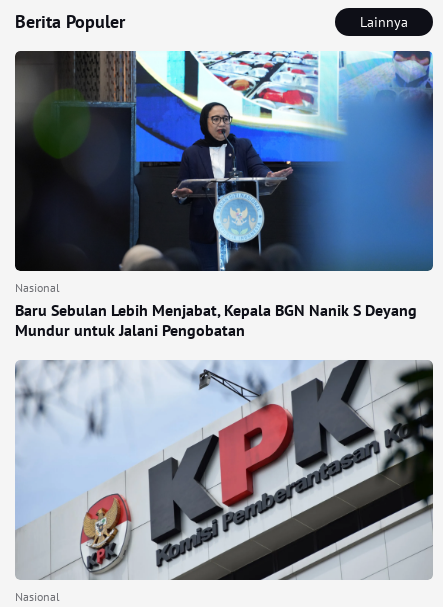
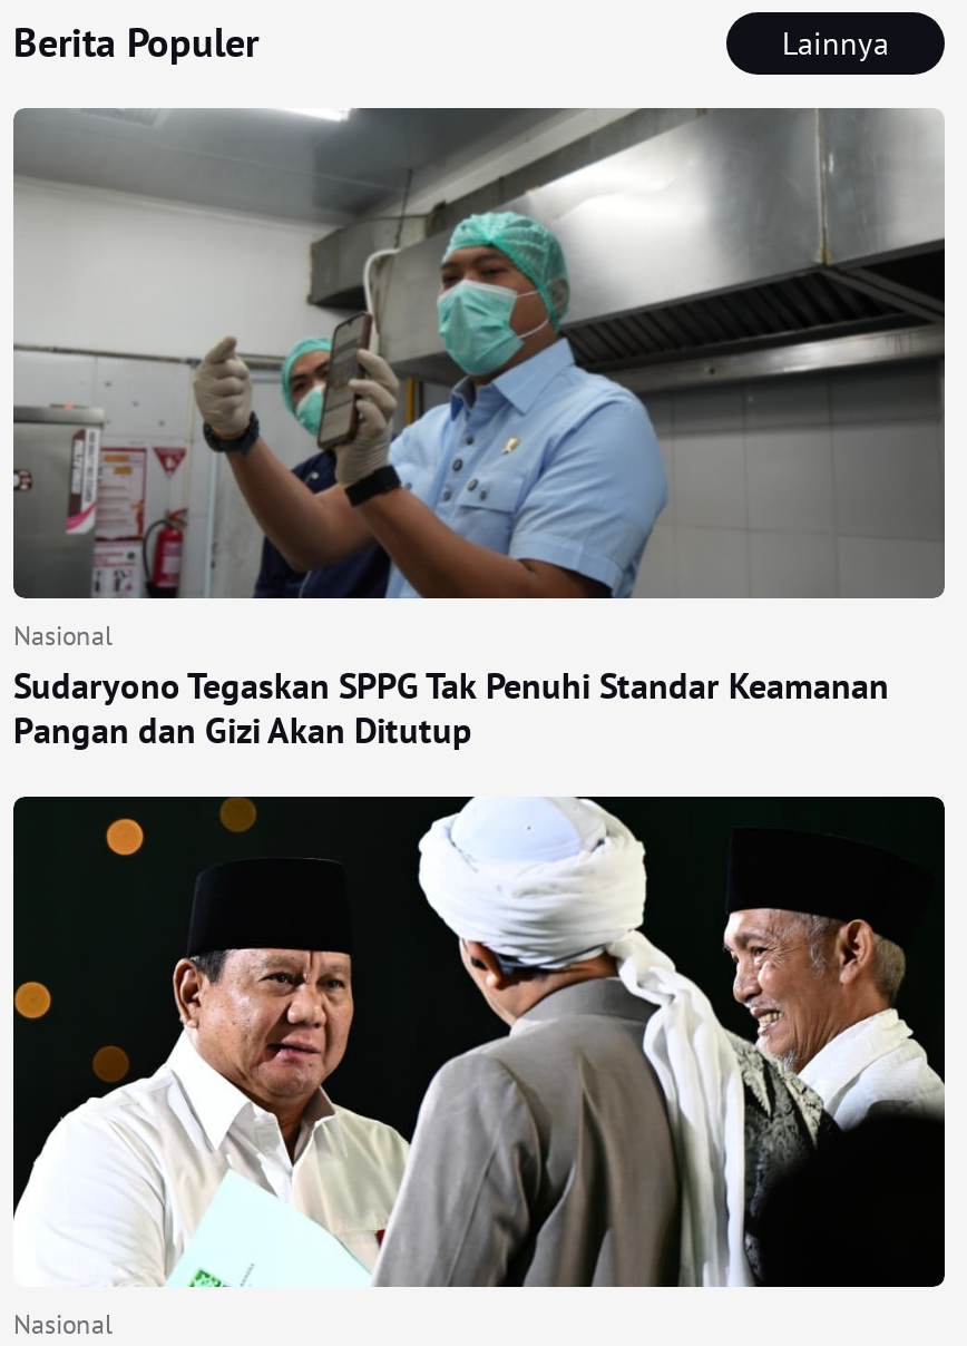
[14,50,434,340] [image] | Baru Sebulan Lebih Menjabat, Kepala BGN Nanik S Deyang | Mundur untuk Jalani Pengobatan -> [13,105,947,751] [image] | Sudaryono Tegaskan SPPG Tak Penuhi Standar Keamanan | Pangan dan Gizi Akan Ditutup
[14,359,434,581] [image] -> [11,793,947,1290] [image]

